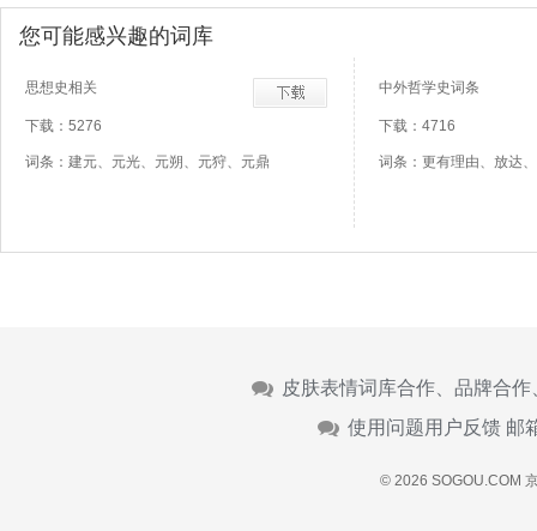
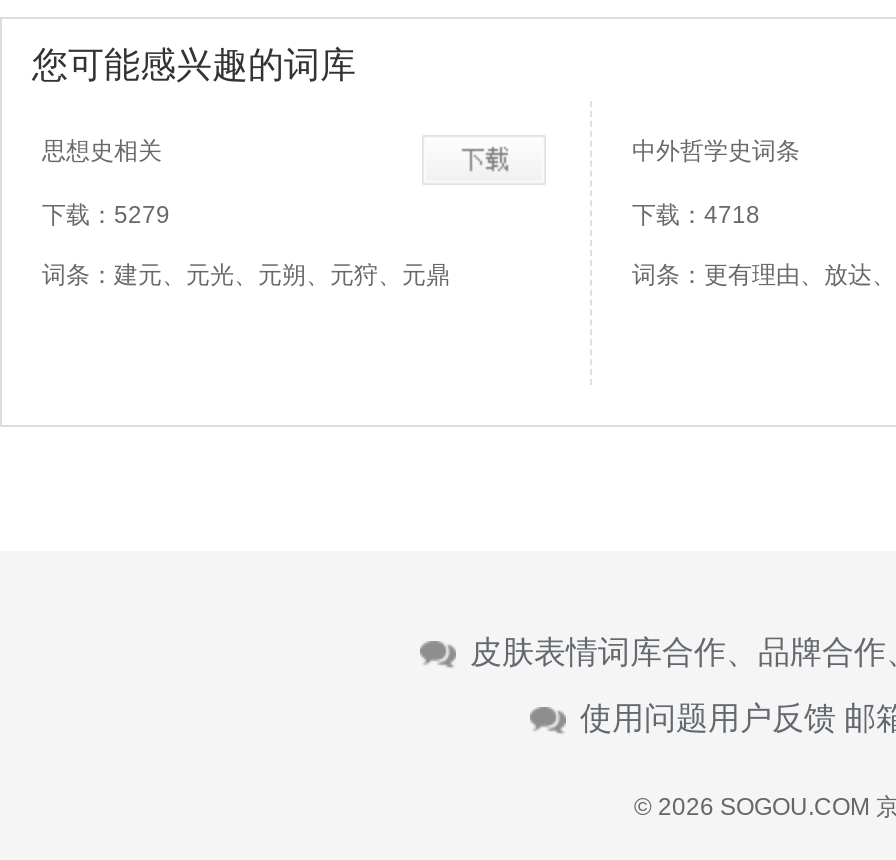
[25,117,102,134] 下载：5276 -> [42,201,170,229] 下载：5279
[379,117,455,134] 下载：4716 -> [632,201,760,229] 下载：4718

